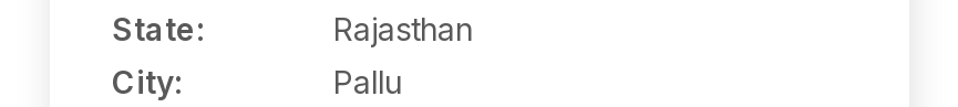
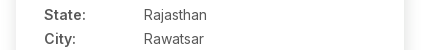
[333,63,402,100] Pallu -> [144,30,204,47] Rawatsar

